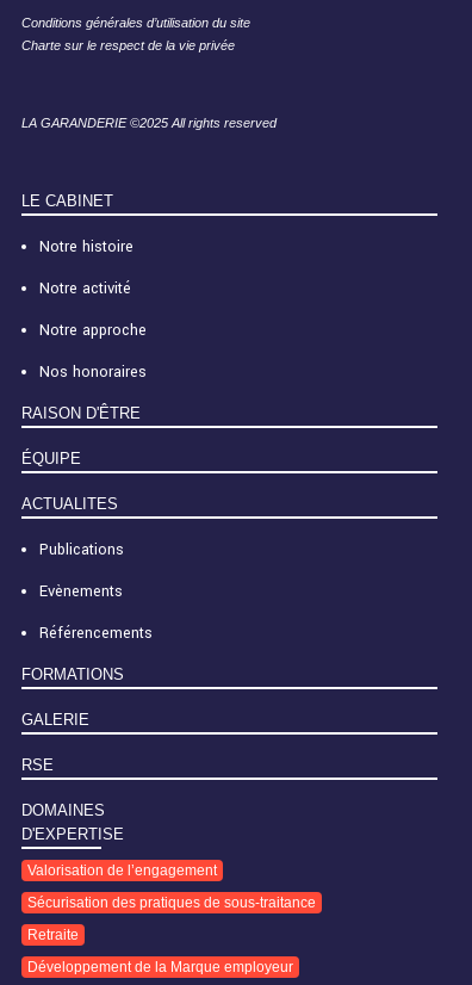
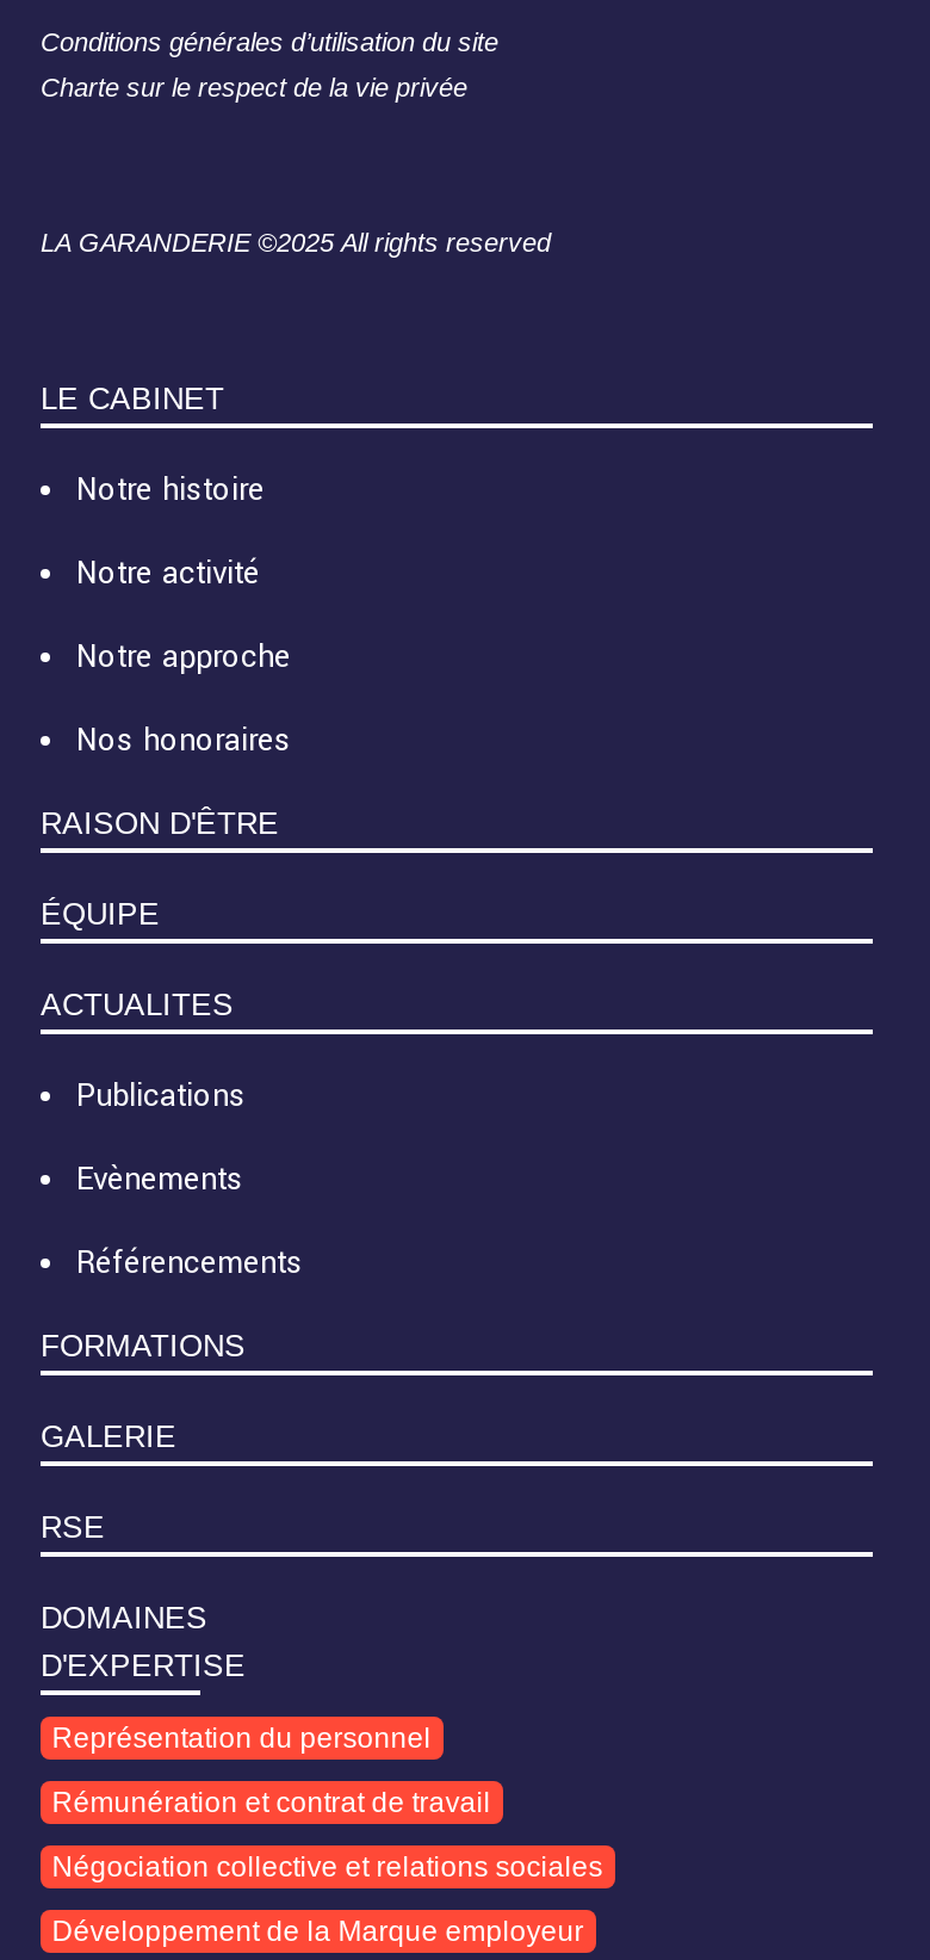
[27,862,217,879] Valorisation de l’engagement -> [52,1722,431,1755] Représentation du personnel
[27,895,316,911] Sécurisation des pratiques de sous-traitance -> [52,1786,491,1820] Rémunération et contrat de travail
[27,927,78,944] Retraite -> [52,1851,603,1884] Négociation collective et relations sociales

